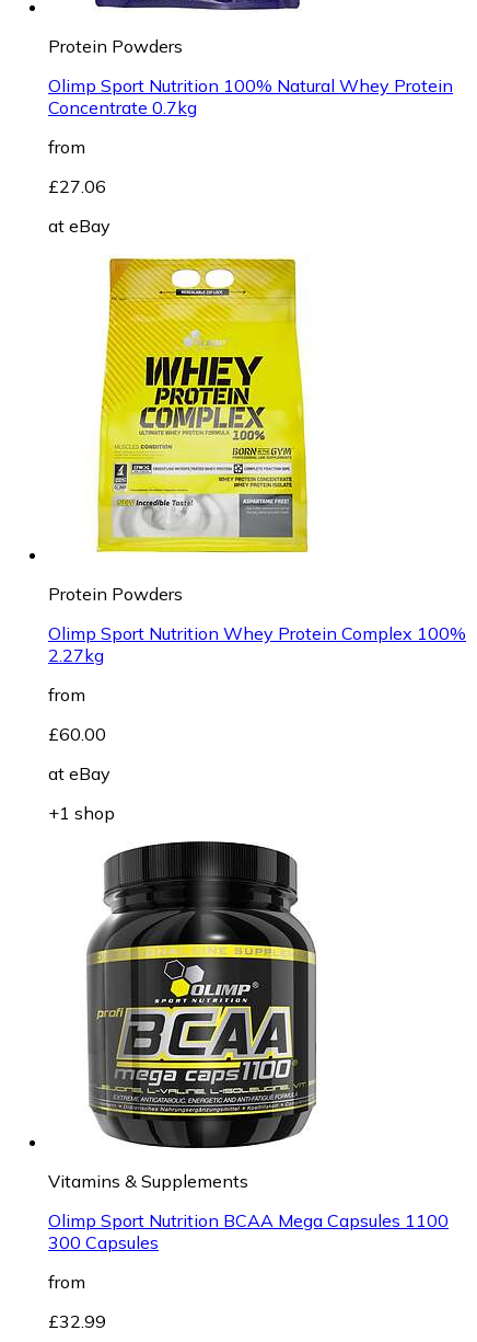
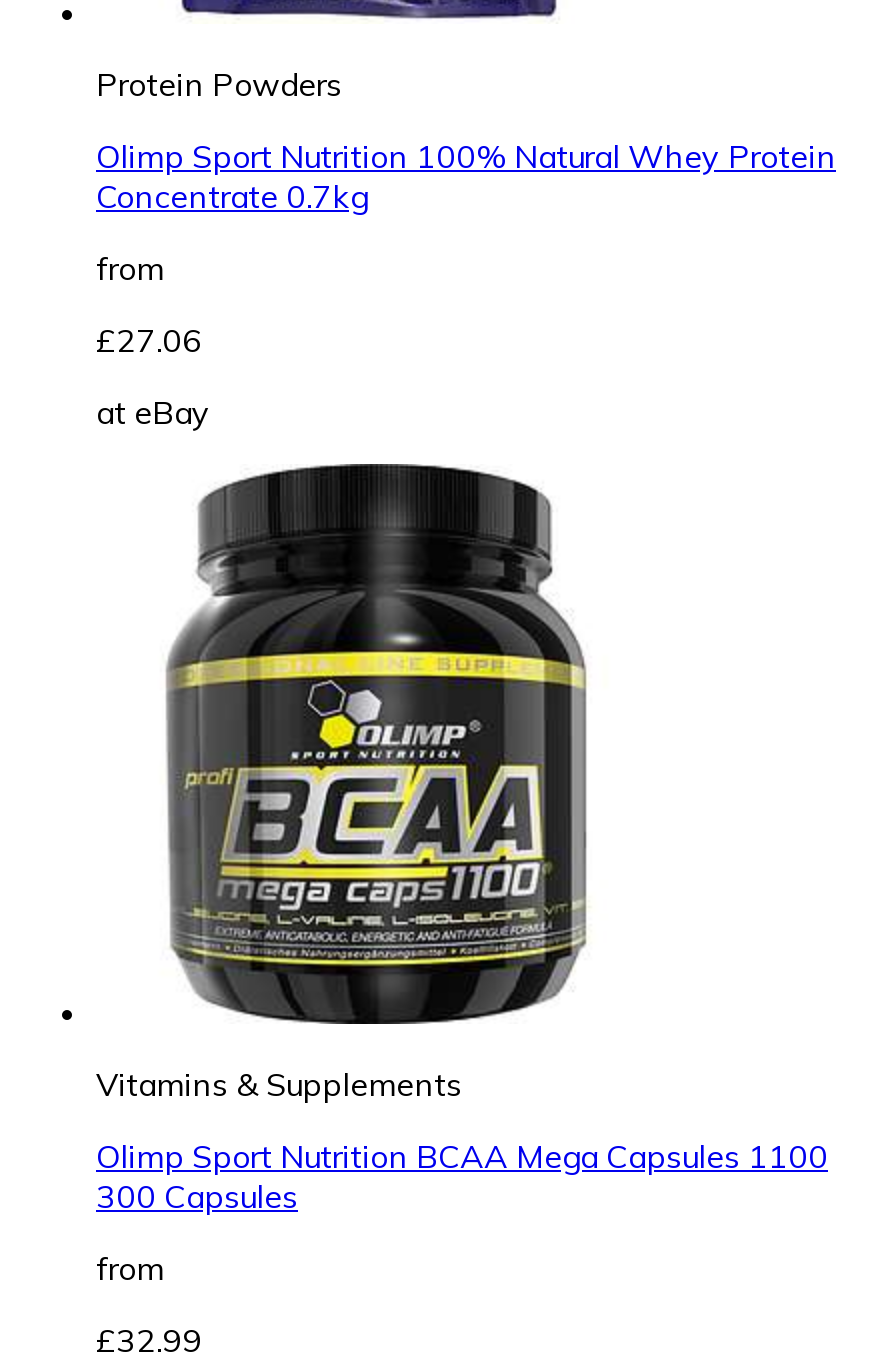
[48,254,466,824] [image] | Protein Powders | Olimp Sport Nutrition Whey Protein Complex 100% | 2.27kg | from | £60.00 | at eBay | +1 shop -> none

